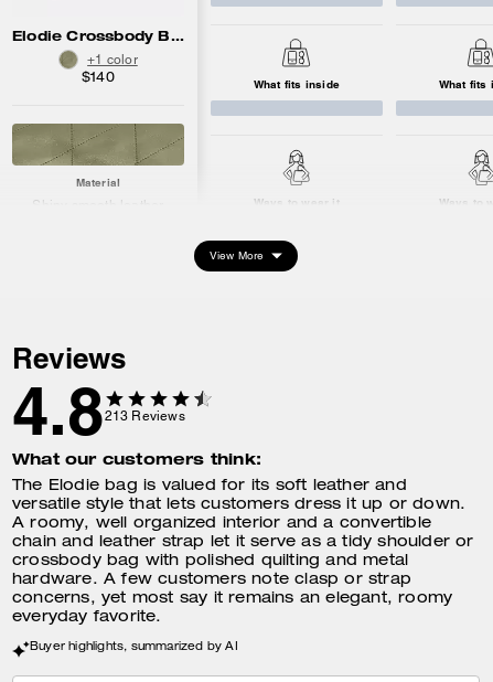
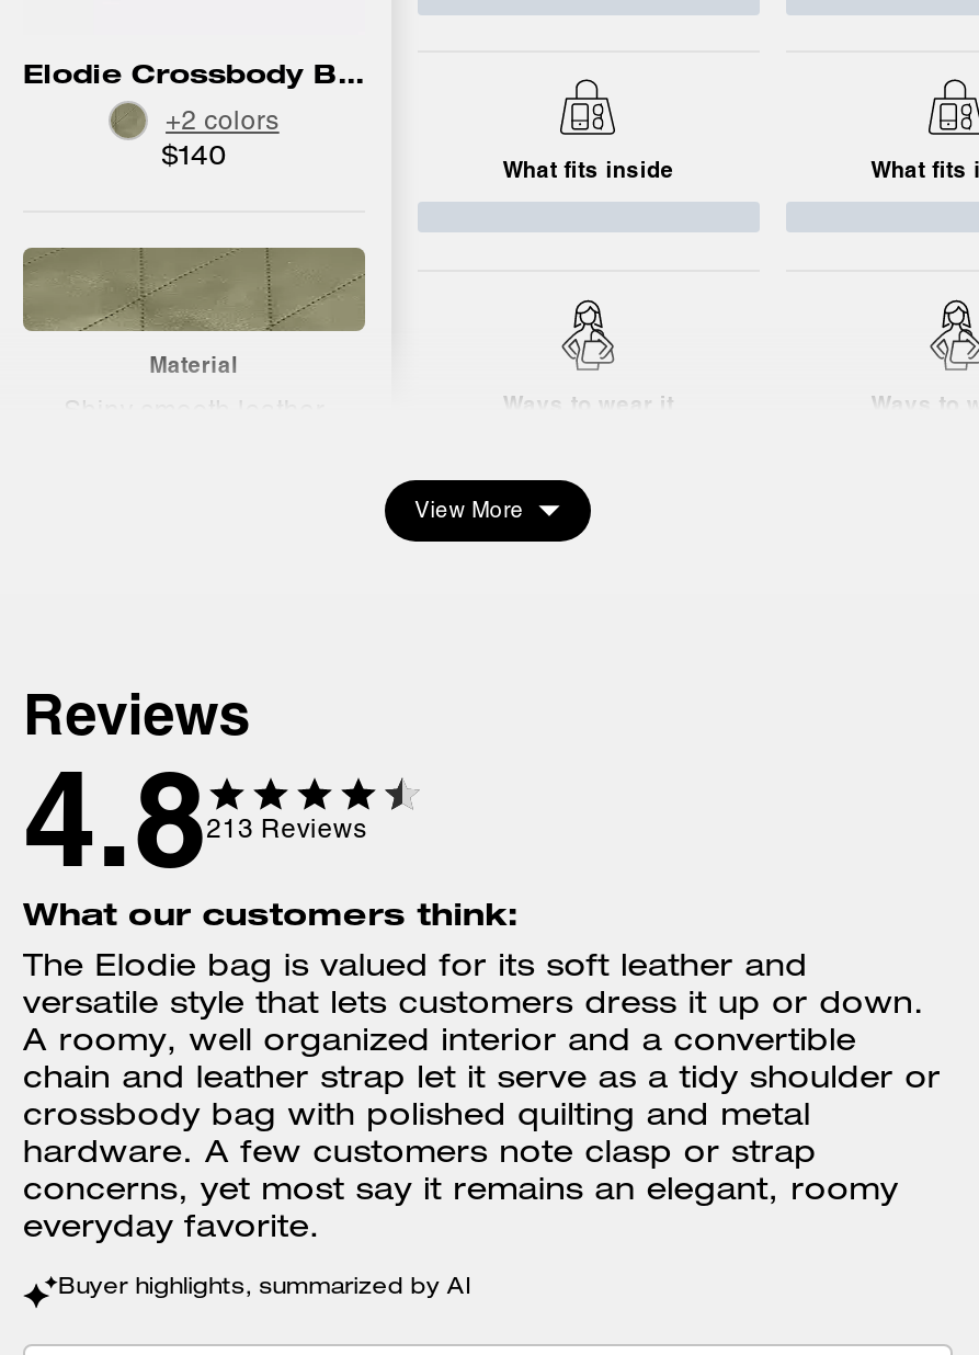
[87,52,138,68] +1 color -> [166,106,279,137] +2 colors

